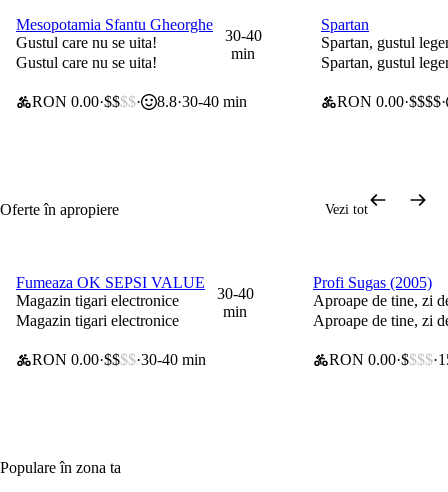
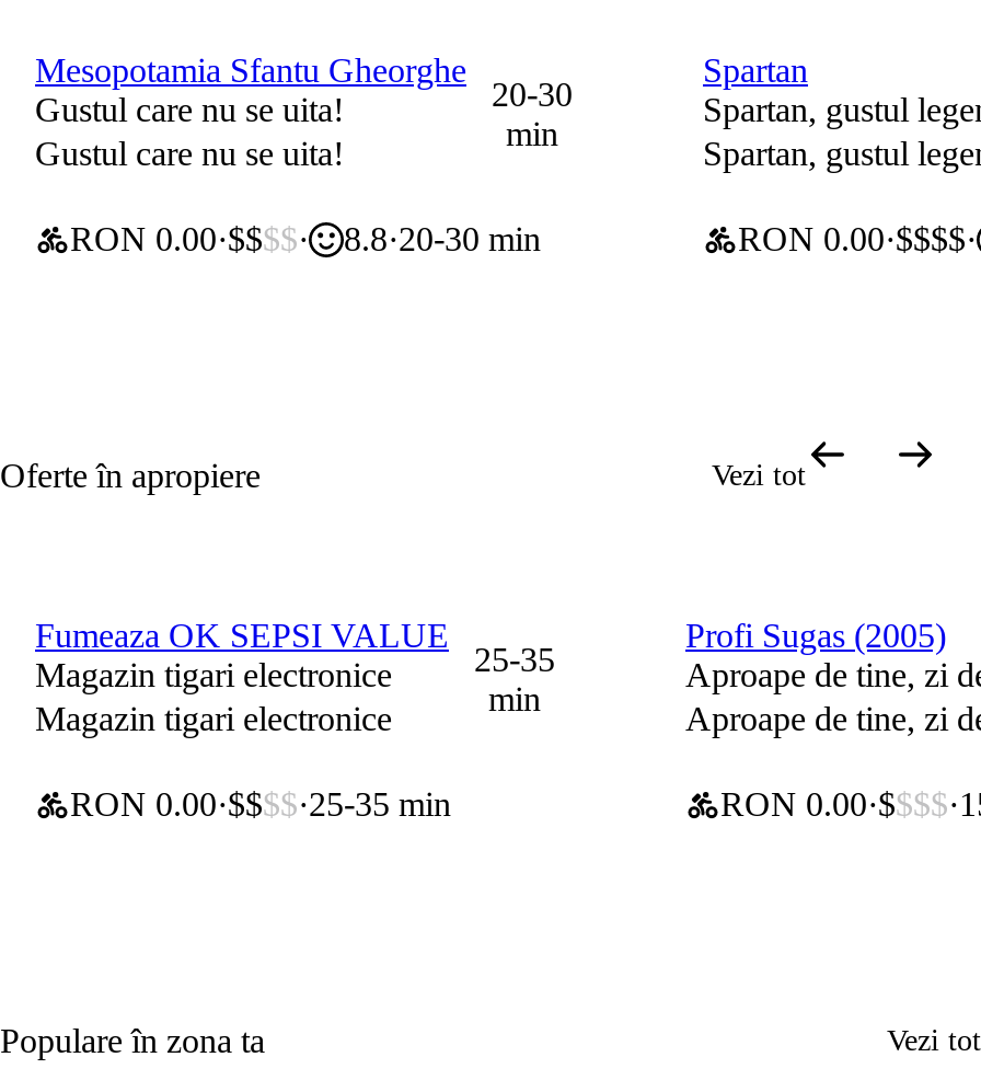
[224,27,261,44] 30-40 -> [492,76,573,113] 20-30
[32,93,247,110] RON 0.00 $$$$ 8.8 30-40 min -> [70,220,541,257] RON 0.00 $$$$ 8.8 20-30 min
[216,285,253,302] 30-40 -> [474,641,555,678] 25-35
[32,351,206,368] RON 0.00 $$$$ 30-40 min -> [70,785,451,823] RON 0.00 $$$$ 25-35 min
none -> [887,1024,981,1057] Vezi tot

